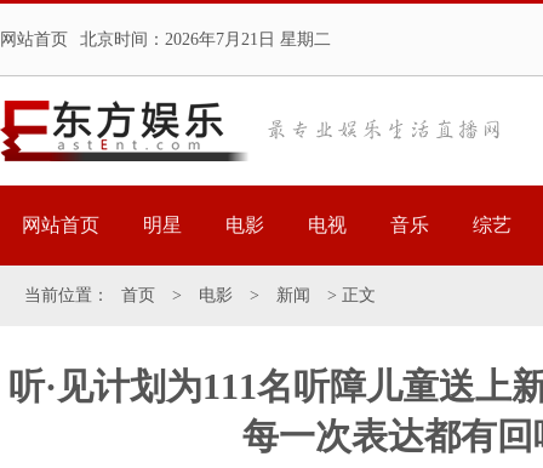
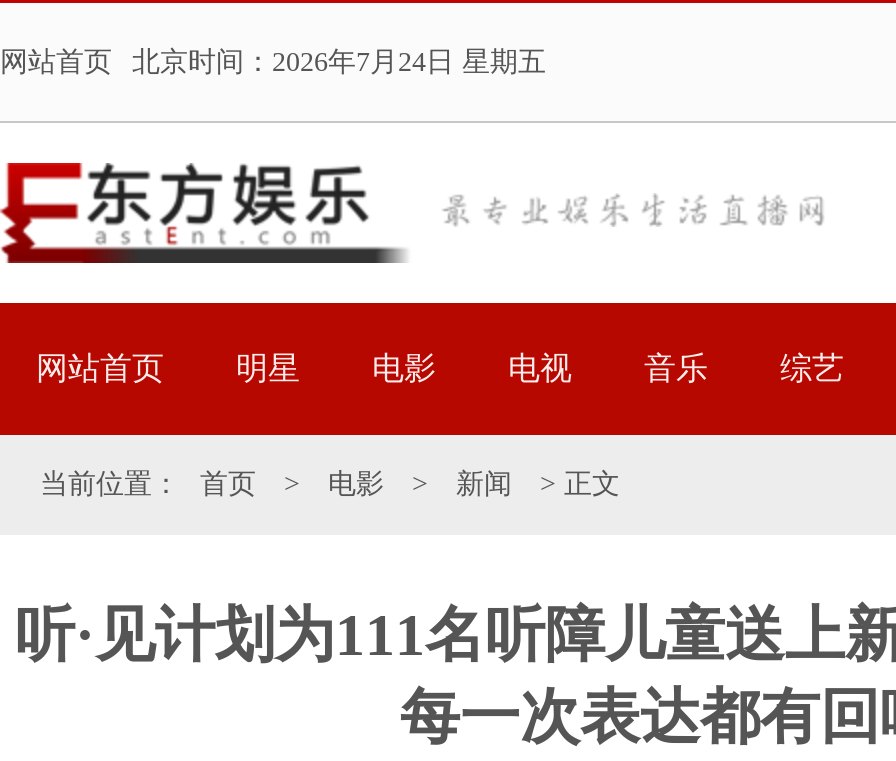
[80,30,331,48] 北京时间：2026年7月21日 星期二 -> [132,47,546,77] 北京时间：2026年7月24日 星期五

